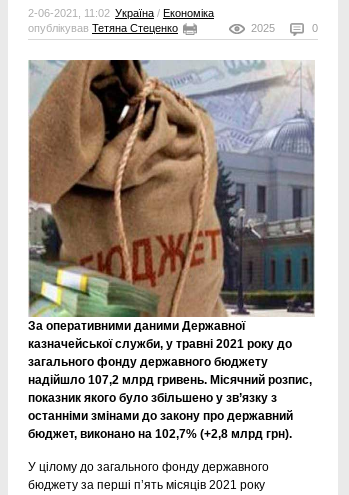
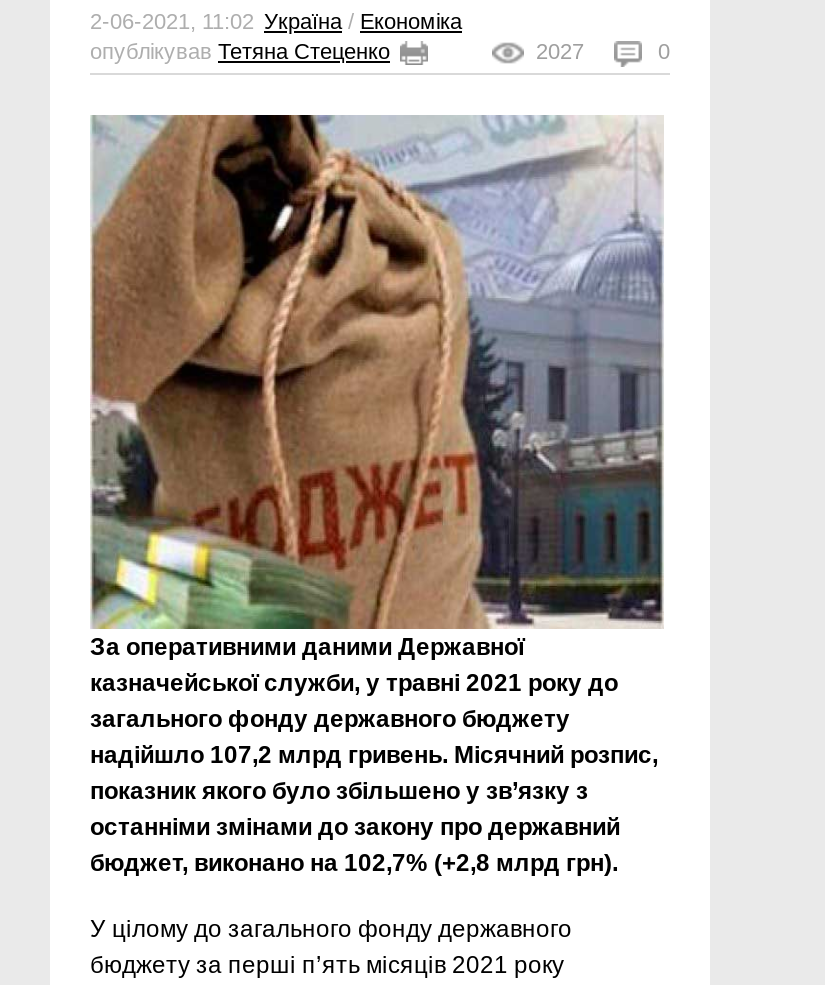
[251,22,275,34] 2025 -> [536,40,584,64] 2027

